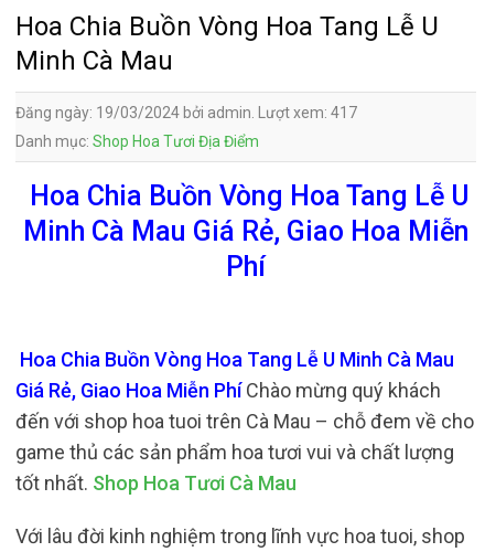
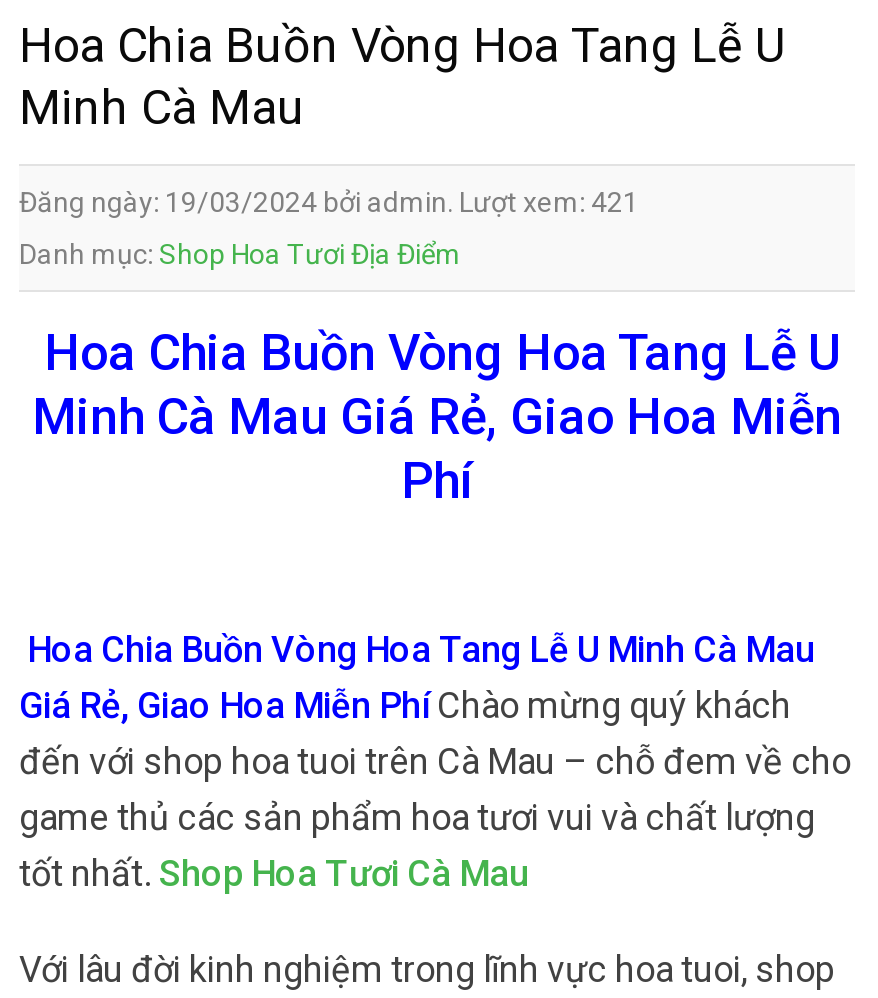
[15,104,357,122] Đăng ngày: 19/03/2024 bởi admin. Lượt xem: 417 -> [19,186,639,218] Đăng ngày: 19/03/2024 bởi admin. Lượt xem: 421

